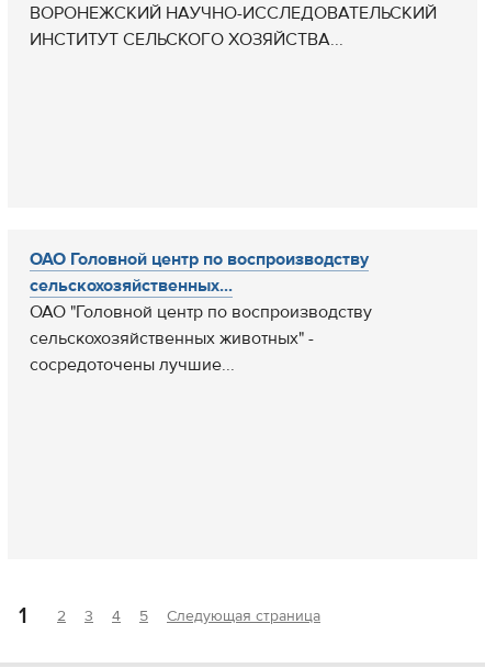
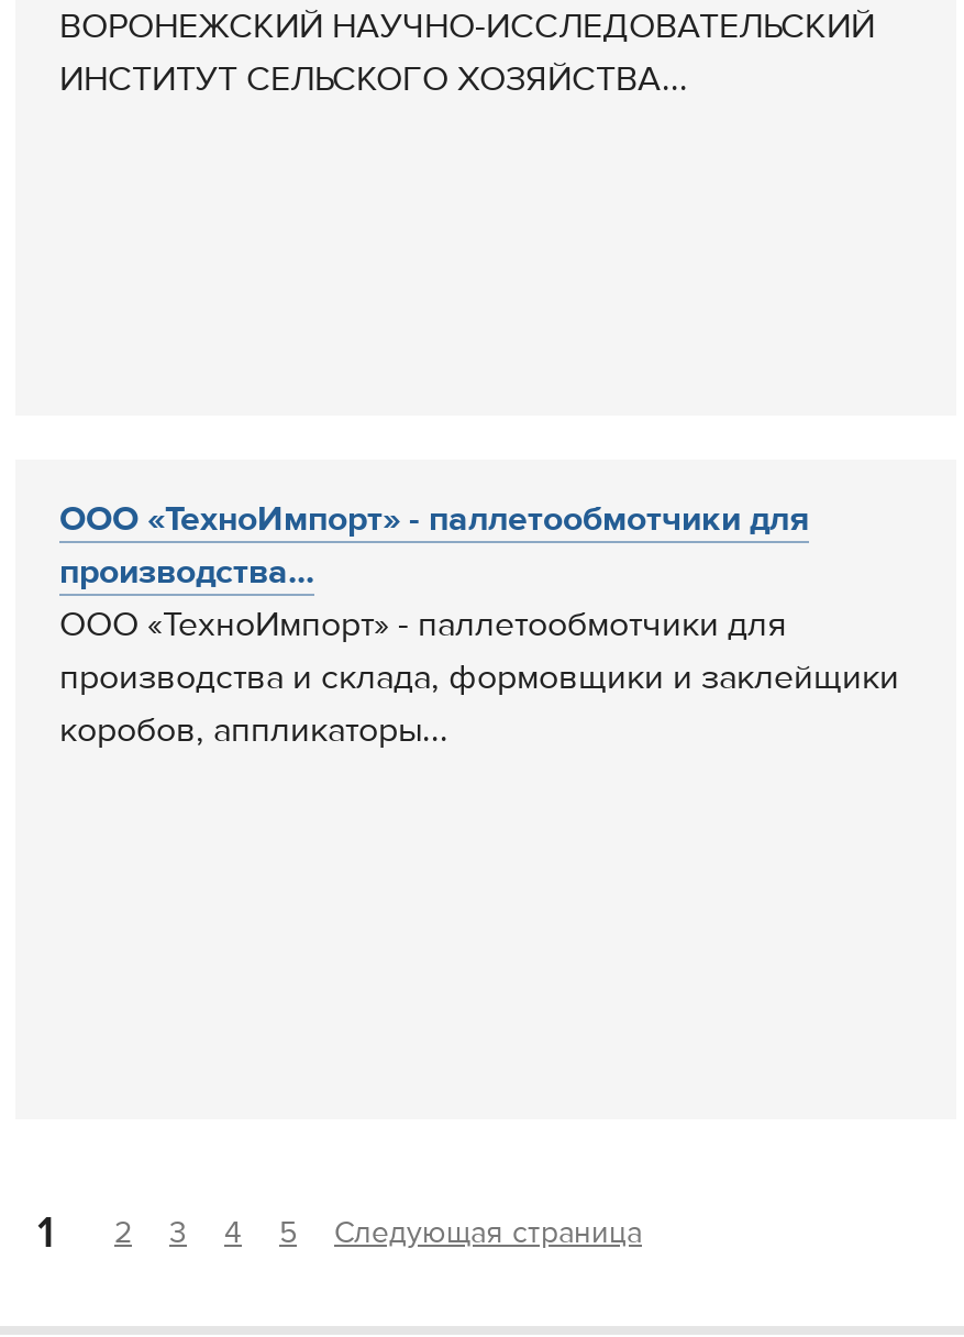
[30,248,372,376] ОАО Головной центр по воспроизводству | сельскохозяйственных... | ОАО "Головной центр по воспроизводству | сельскохозяйственных животных" - | сосредоточены лучшие... -> [59,497,899,752] ООО «ТехноИмпорт» - паллетообмотчики для | производства... | ООО «ТехноИмпорт» - паллетообмотчики для | производства и склада, формовщики и заклейщики | коробов, аппликаторы...

